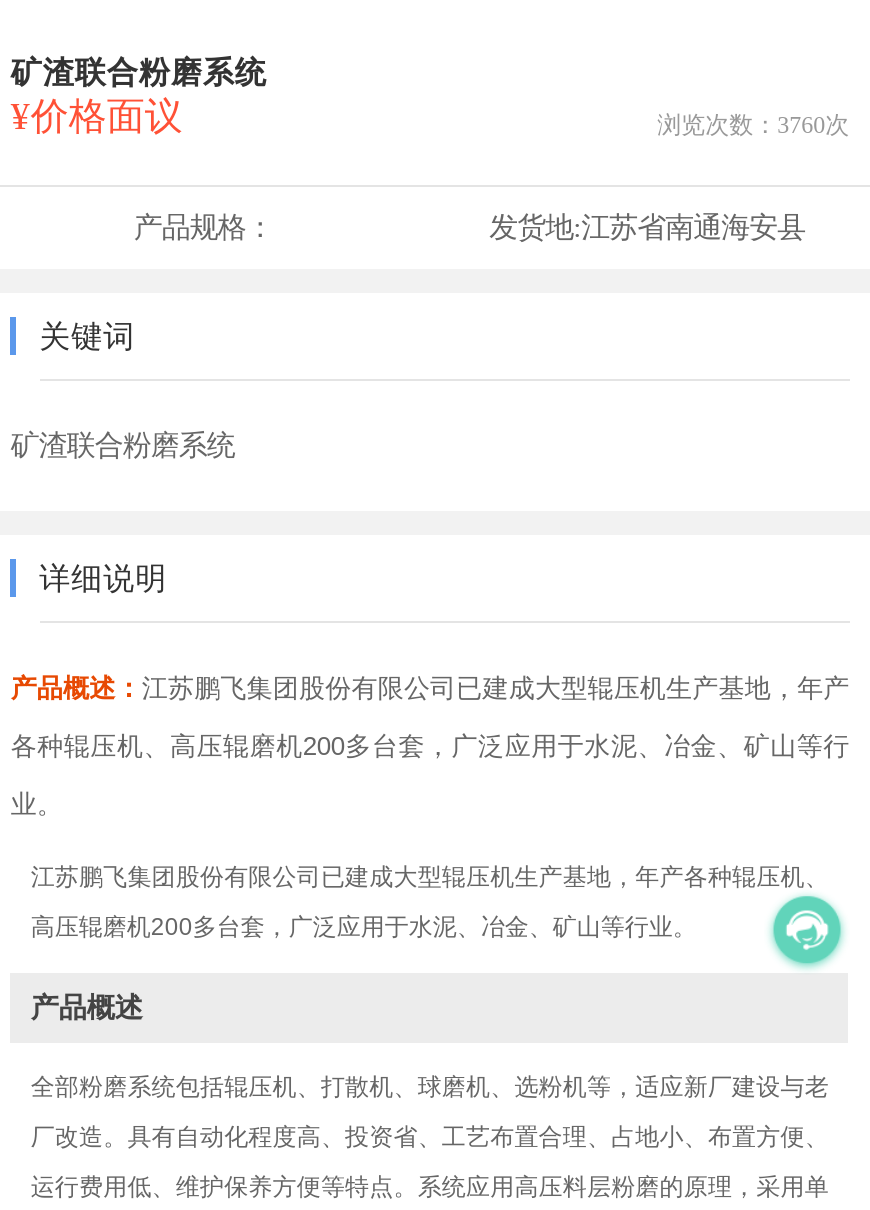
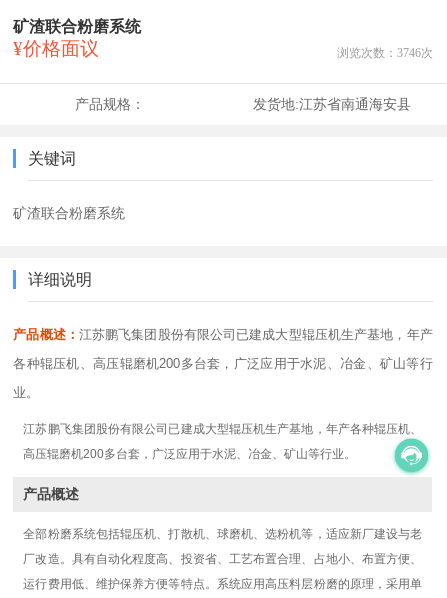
[657,110,849,138] 浏览次数：3760次 -> [337,46,433,60] 浏览次数：3746次

